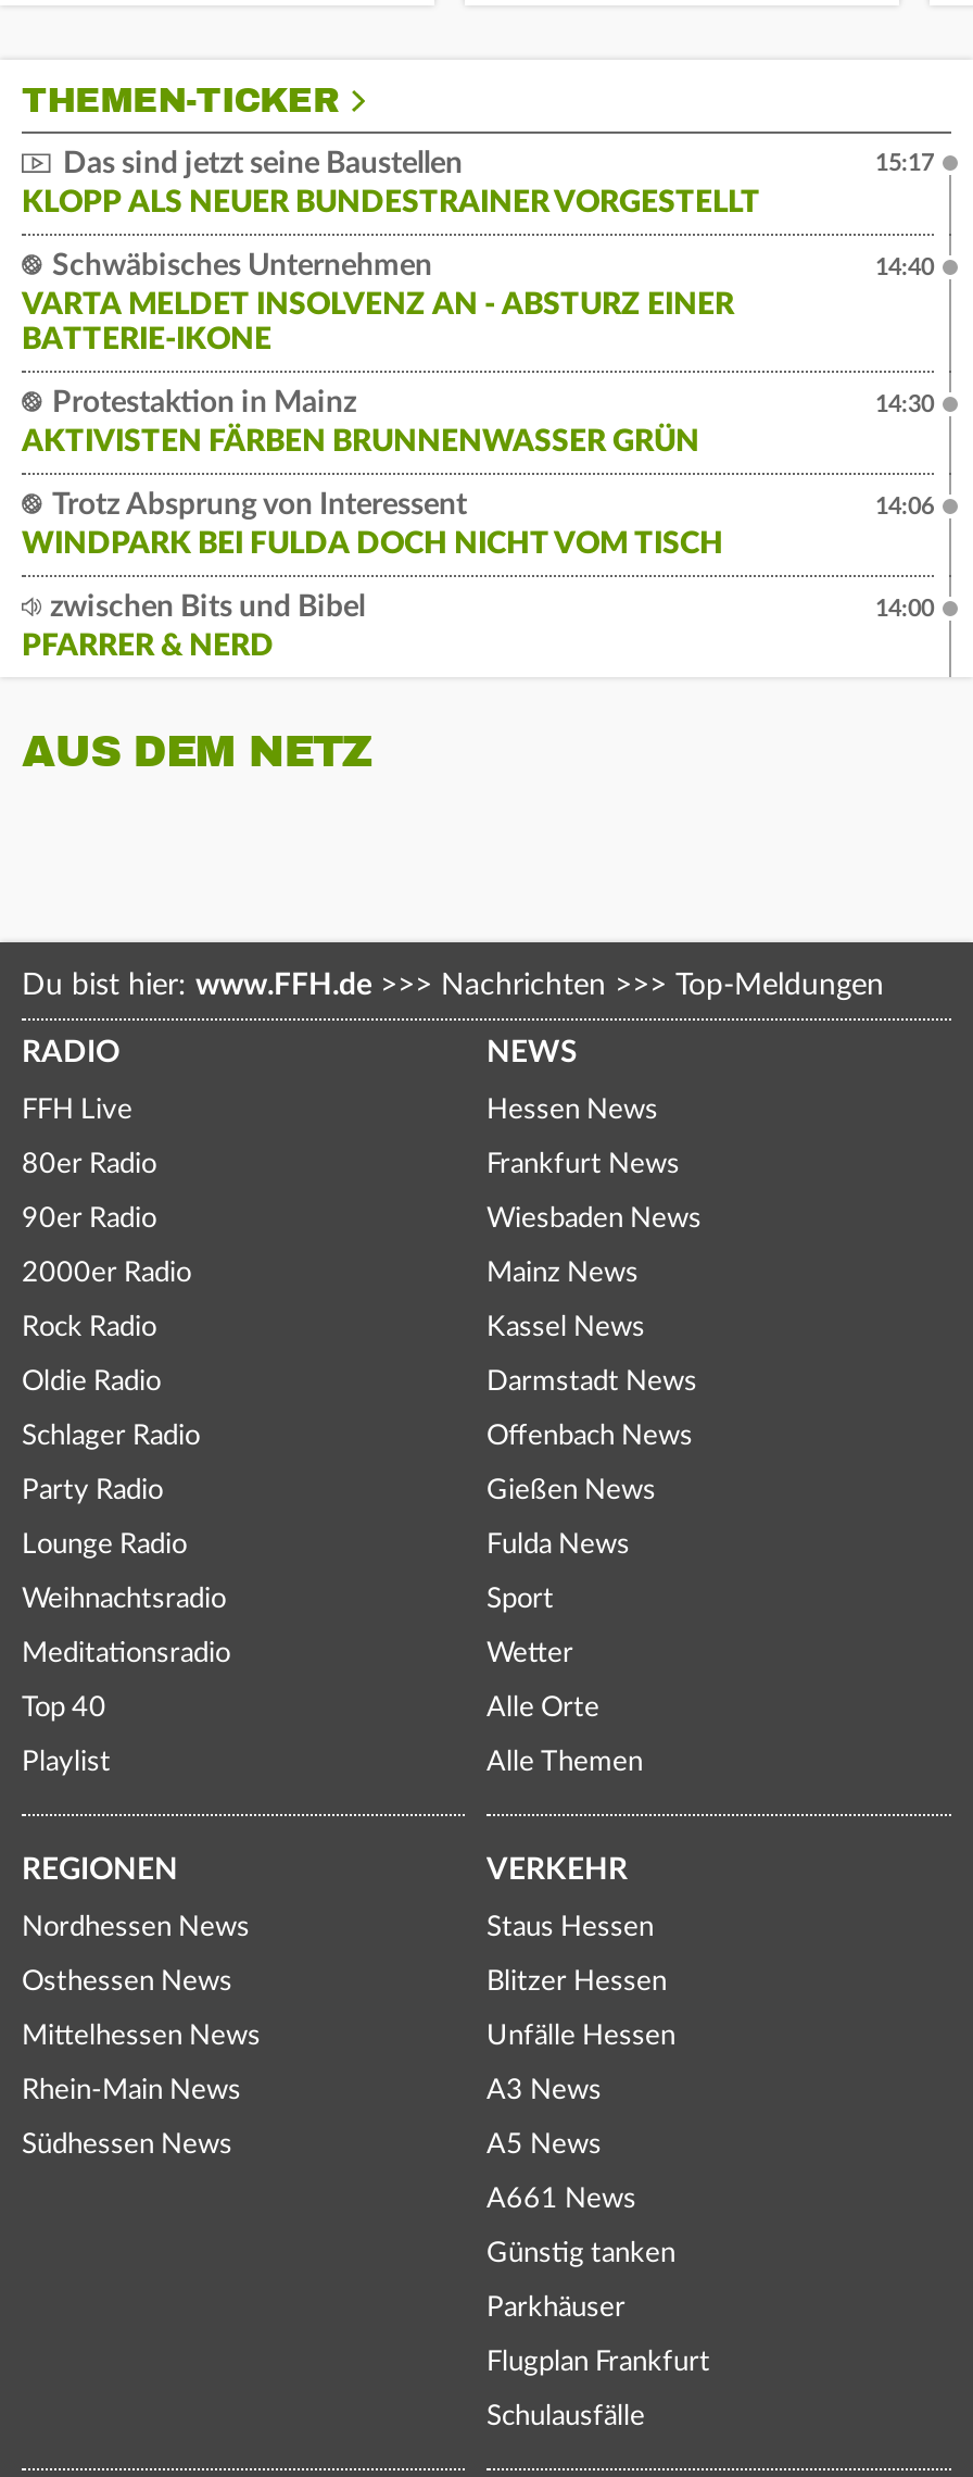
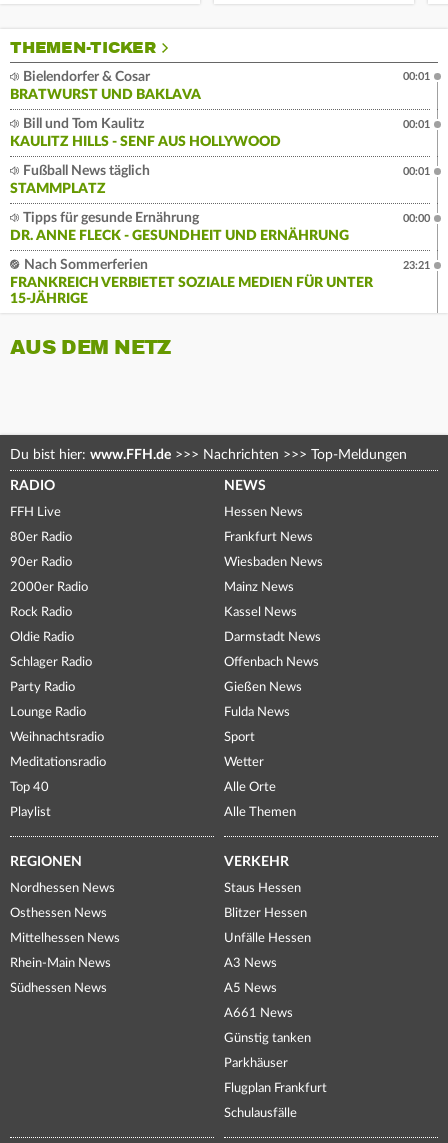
[22,150,760,219] Das sind jetzt seine Baustellen | KLOPP ALS NEUER BUNDESTRAINER VORGESTELLT -> [10,70,201,102] Bielendorfer & Cosar | BRATWURST UND BAKLAVA
[875,152,934,176] 15:17 -> [403,71,430,82] 00:01
[22,252,734,356] Schwäbisches Unternehmen | VARTA MELDET INSOLVENZ AN - ABSTURZ EINER | BATTERIE-IKONE -> [10,117,281,149] Bill und Tom Kaulitz | KAULITZ HILLS - SENF AUS HOLLYWOOD
[875,256,934,280] 14:40 -> [403,119,430,130] 00:01
[22,389,699,458] Protestaktion in Mainz | AKTIVISTEN FÄRBEN BRUNNENWASSER GRÜN -> [10,164,150,196] Fußball News täglich | STAMMPLATZ
[875,393,934,417] 14:30 -> [403,166,430,177] 00:01
[22,491,723,561] Trotz Absprung von Interessent | WINDPARK BEI FULDA DOCH NICHT VOM TISCH -> [10,211,349,243] Tipps für gesunde Ernährung | DR. ANNE FLECK - GESUNDHEIT UND ERNÄHRUNG
[875,495,934,519] 14:06 -> [403,213,430,224] 00:00
[22,593,365,663] zwischen Bits und Bibel | PFARRER & NERD -> [10,258,373,306] Nach Sommerferien | FRANKREICH VERBIETET SOZIALE MEDIEN FÜR UNTER | 15-JÄHRIGE
[875,598,934,621] 14:00 -> [403,260,430,271] 23:21

